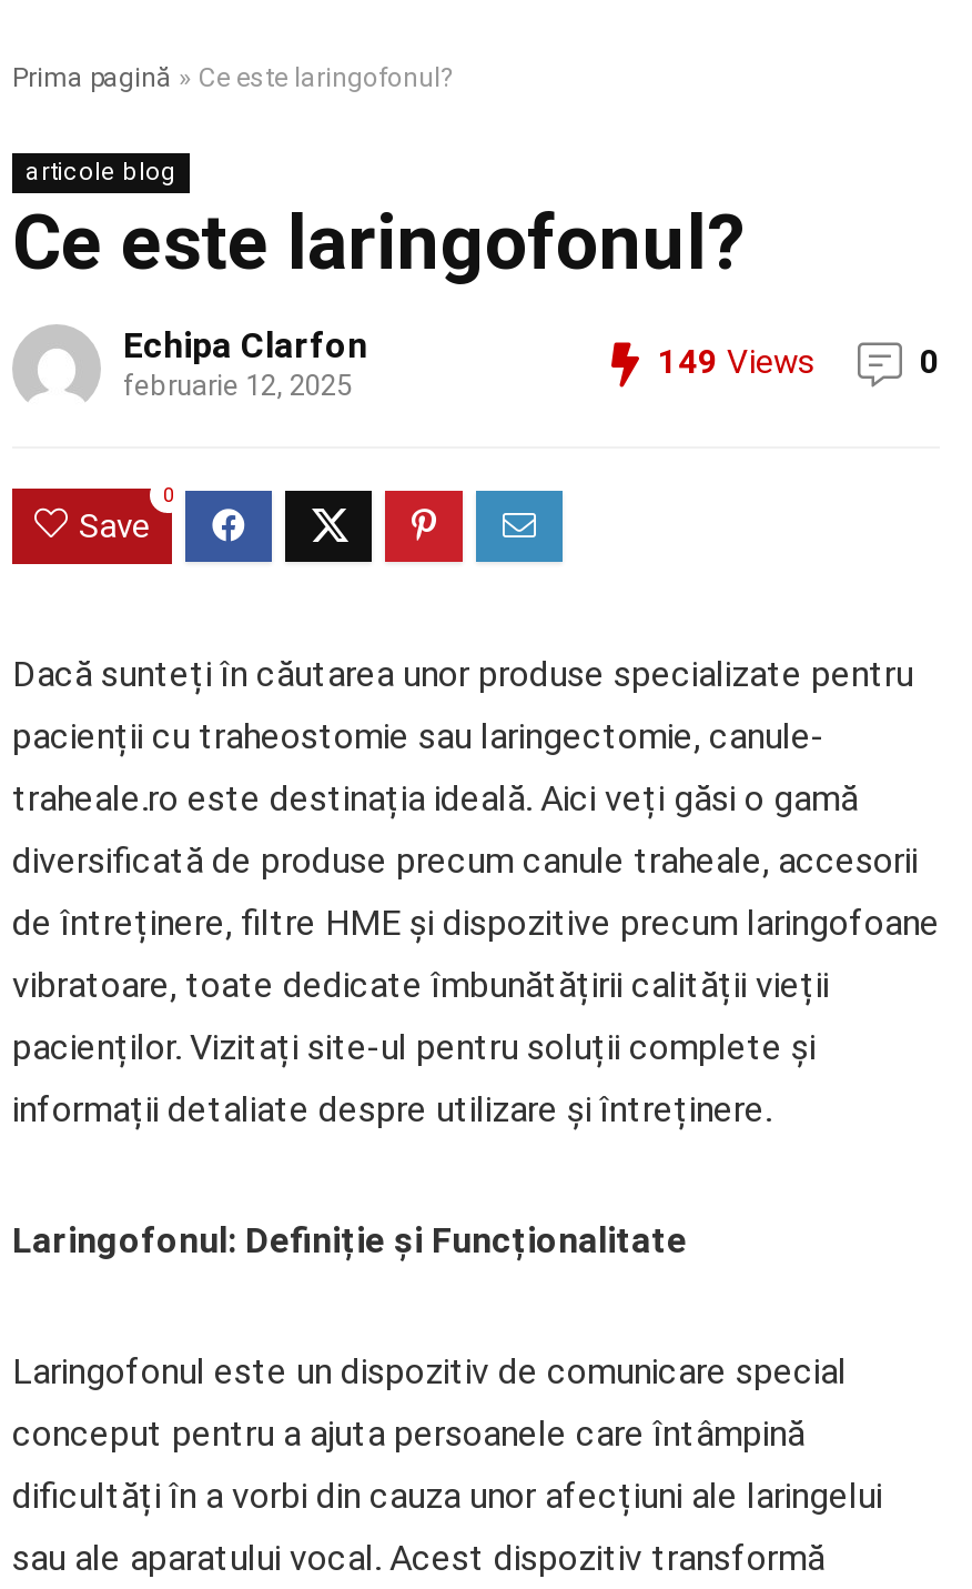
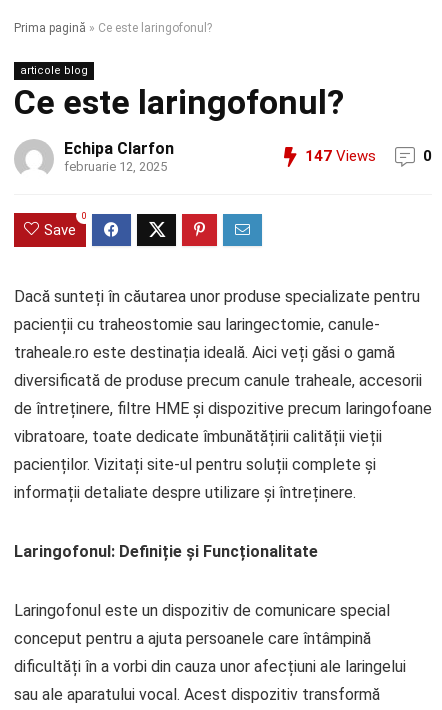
[658,342,816,382] 149 Views -> [305,147,376,165] 147 Views

